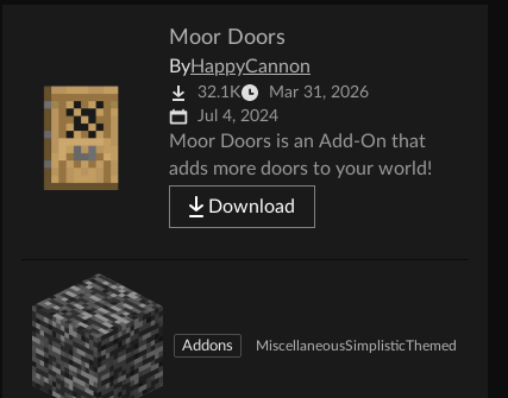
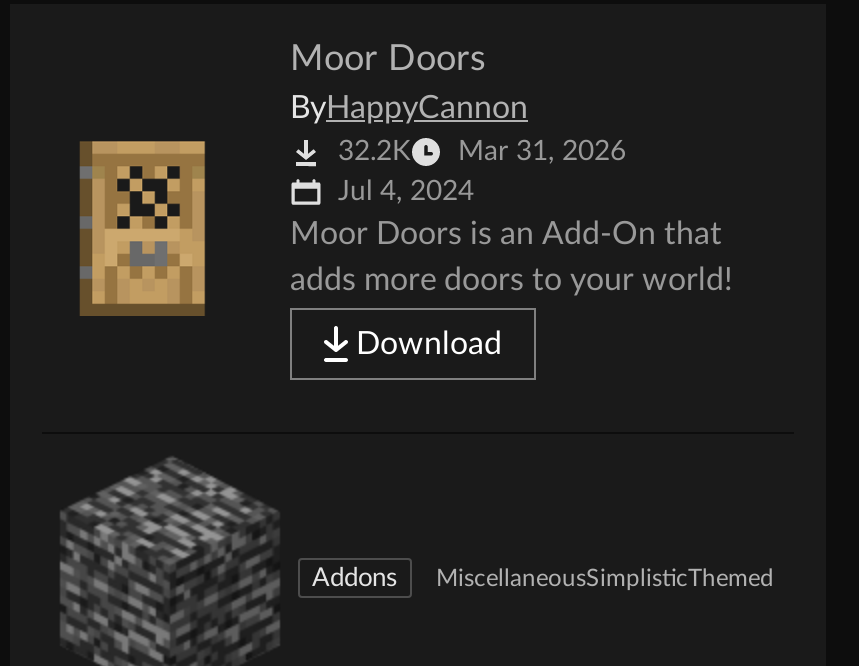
[197,85,369,101] 32.1K Mar 31, 2026 -> [338,139,626,167] 32.2K Mar 31, 2026

